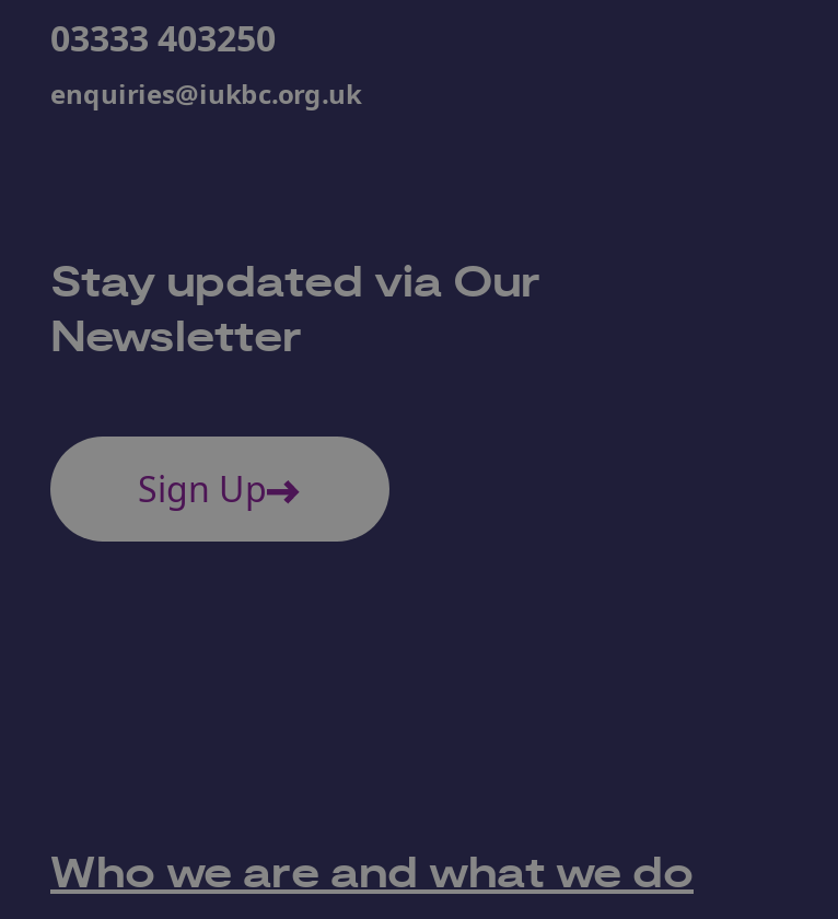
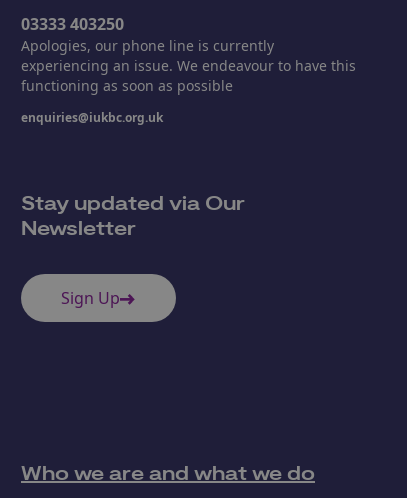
none -> [21,36,356,95] Apologies, our phone line is currently | experiencing an issue. We endeavour to have this | functioning as soon as possible

